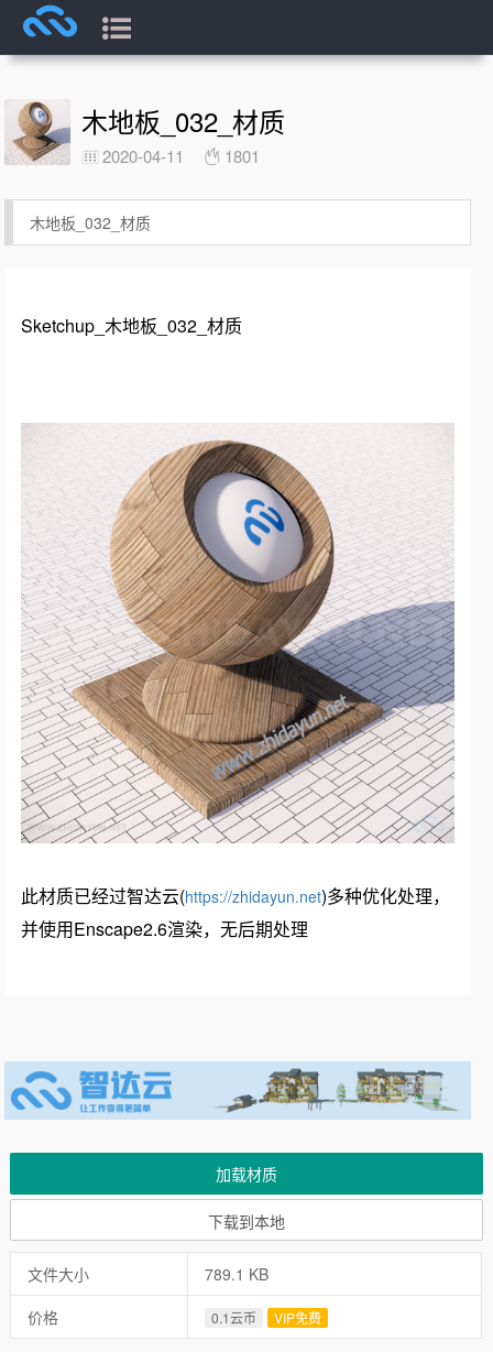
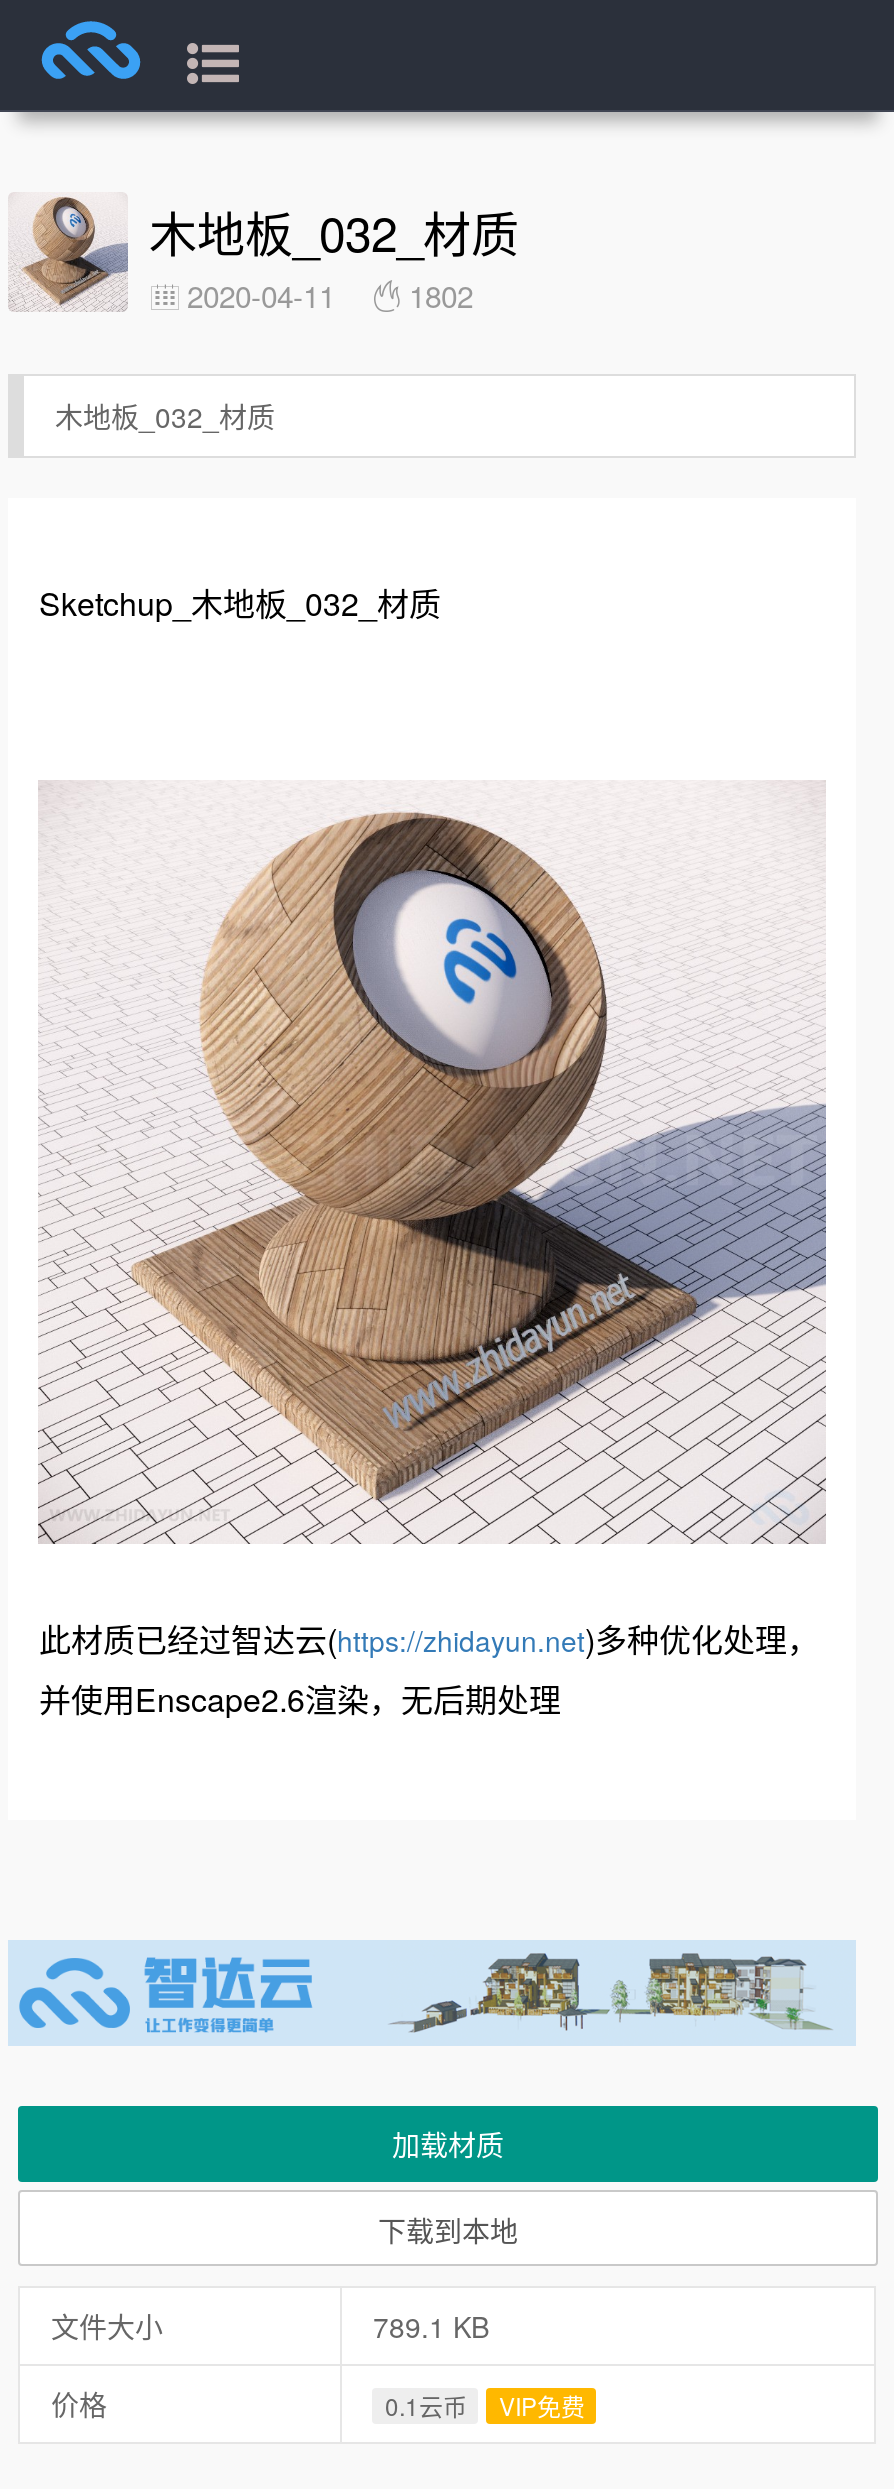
[103,144,260,167] 2020-04-11 1801 -> [187,274,473,316] 2020-04-11 1802

